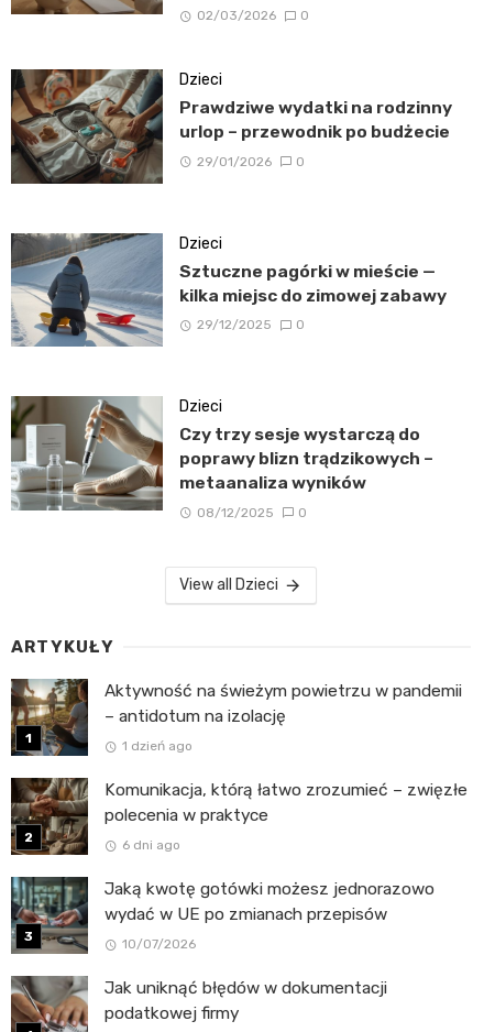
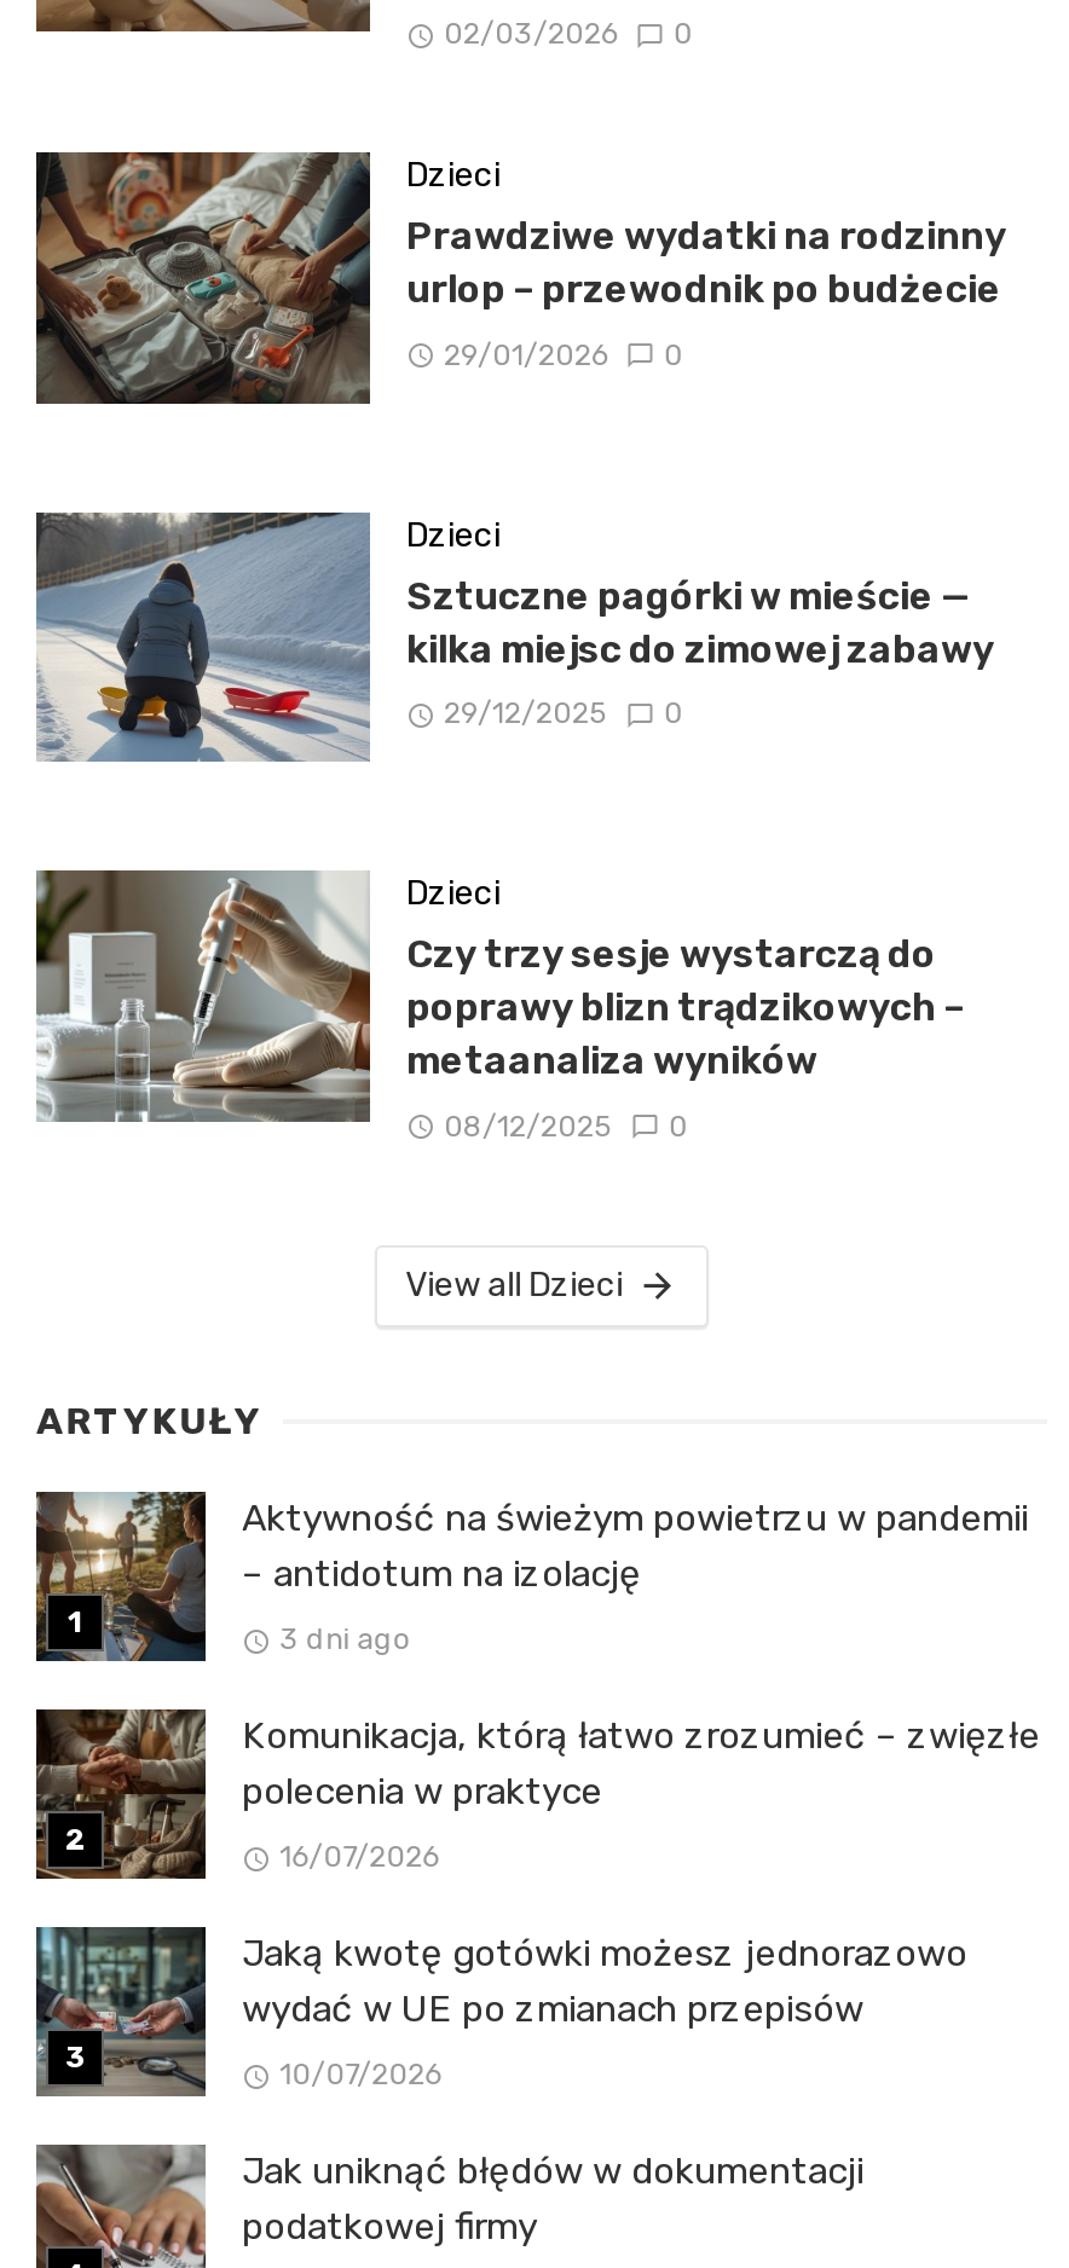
[122,738,192,753] 1 dzień ago -> [280,1622,410,1656] 3 dni ago
[122,837,180,852] 6 dni ago -> [280,1839,439,1873] 16/07/2026

